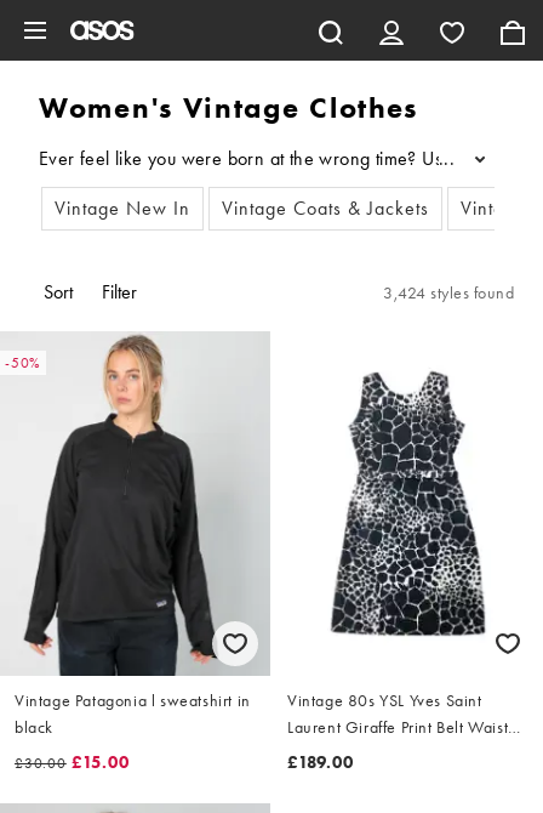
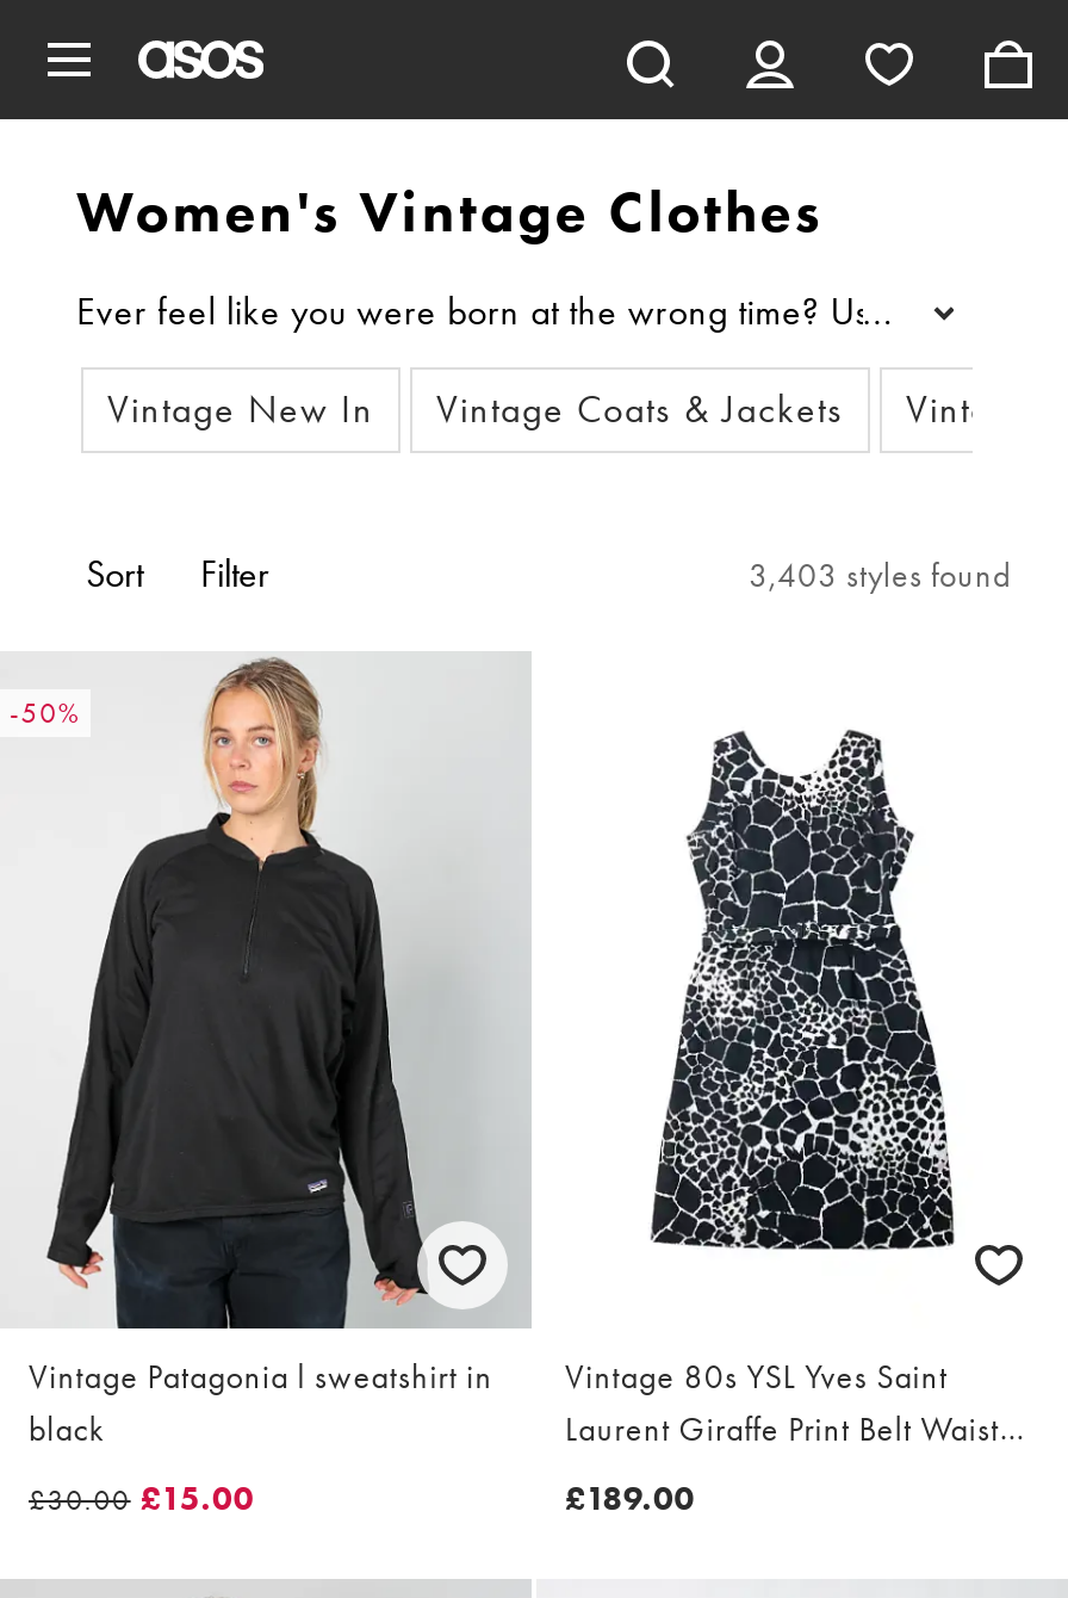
[383,282,514,303] 3,424 styles found -> [749,553,1011,596] 3,403 styles found

